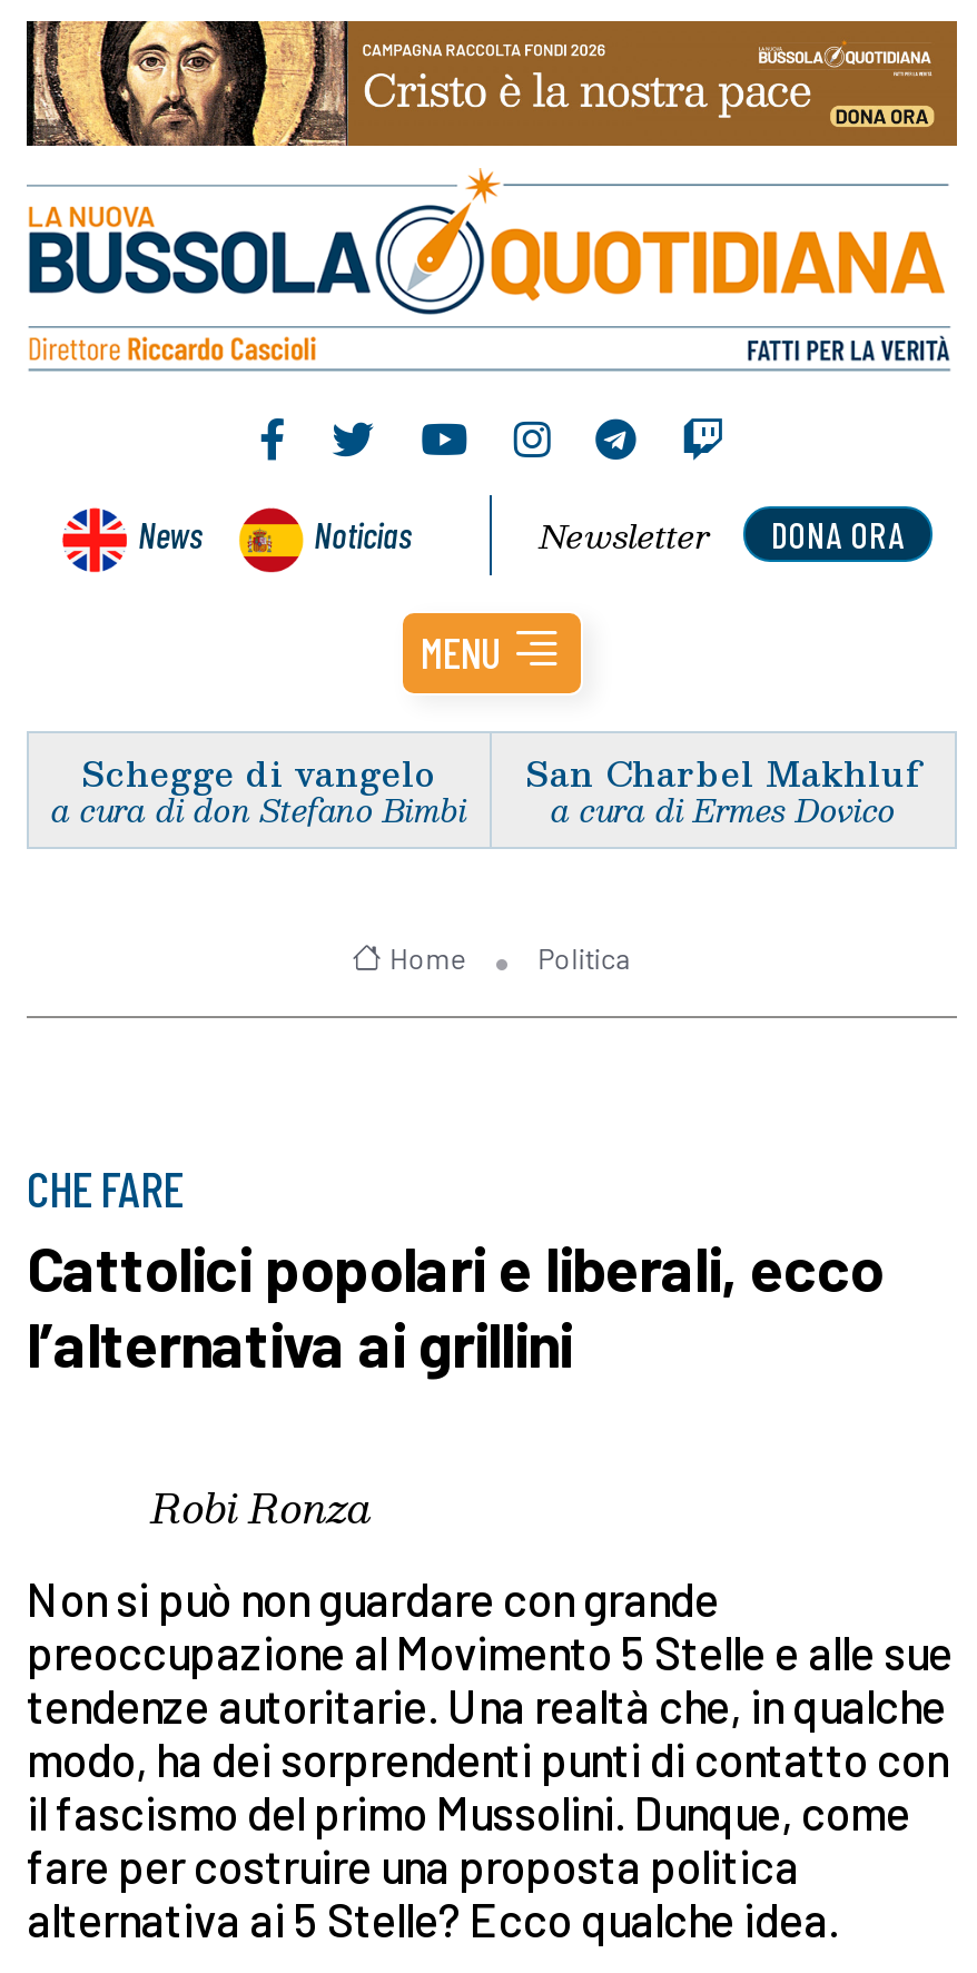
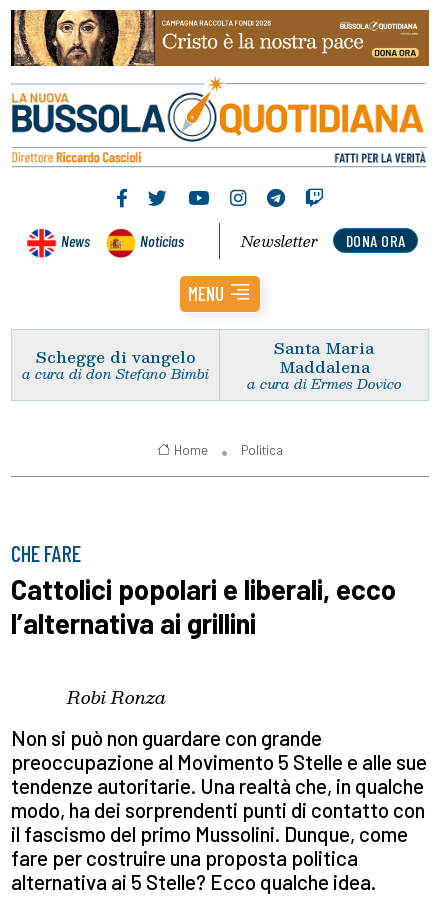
[525,744,921,799] San Charbel Makhluf -> [274,335,374,379] Santa Maria | Maddalena

